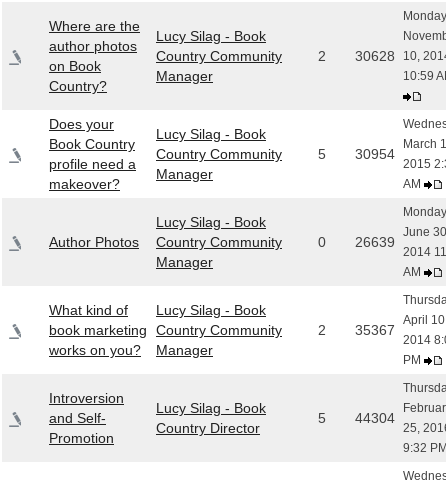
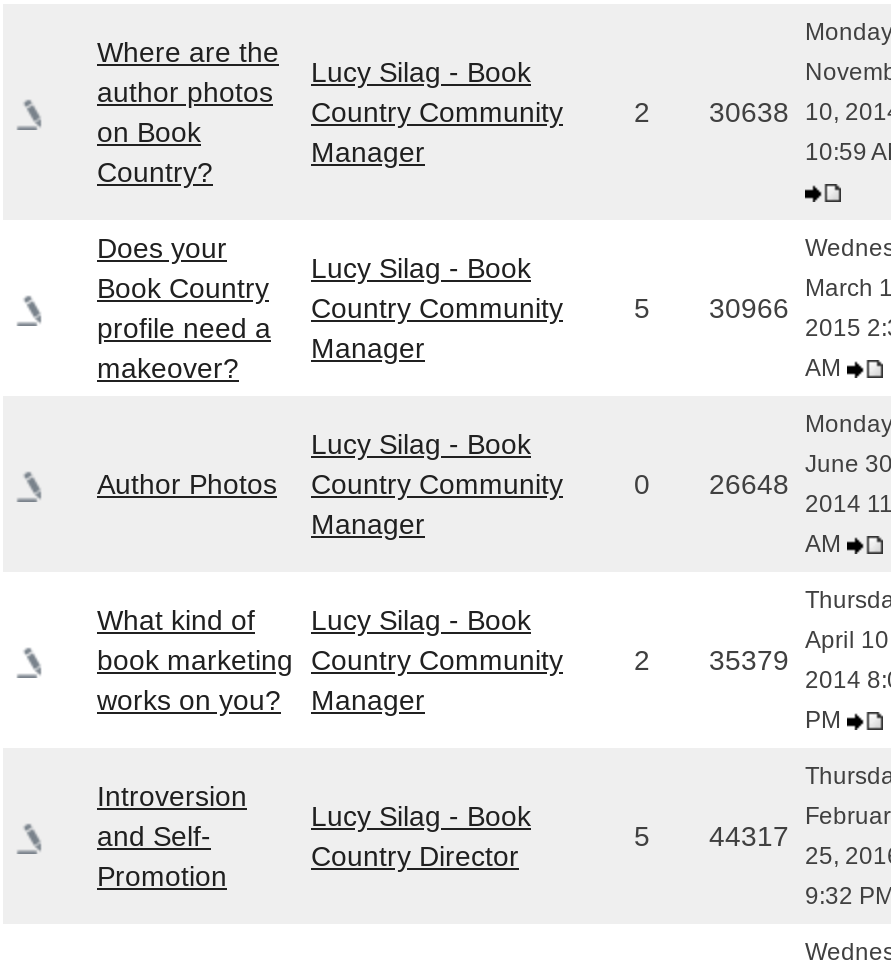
[355,48,395,64] 30628 -> [709,96,789,128] 30638
[317,146,395,162] 5 30954 -> [634,292,789,324] 5 30966
[317,234,395,250] 0 26639 -> [634,468,789,500] 0 26648
[317,322,395,338] 2 35367 -> [634,644,789,676] 2 35379
[317,410,395,426] 5 44304 -> [634,820,789,852] 5 44317

